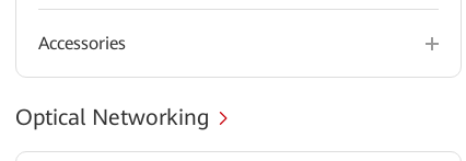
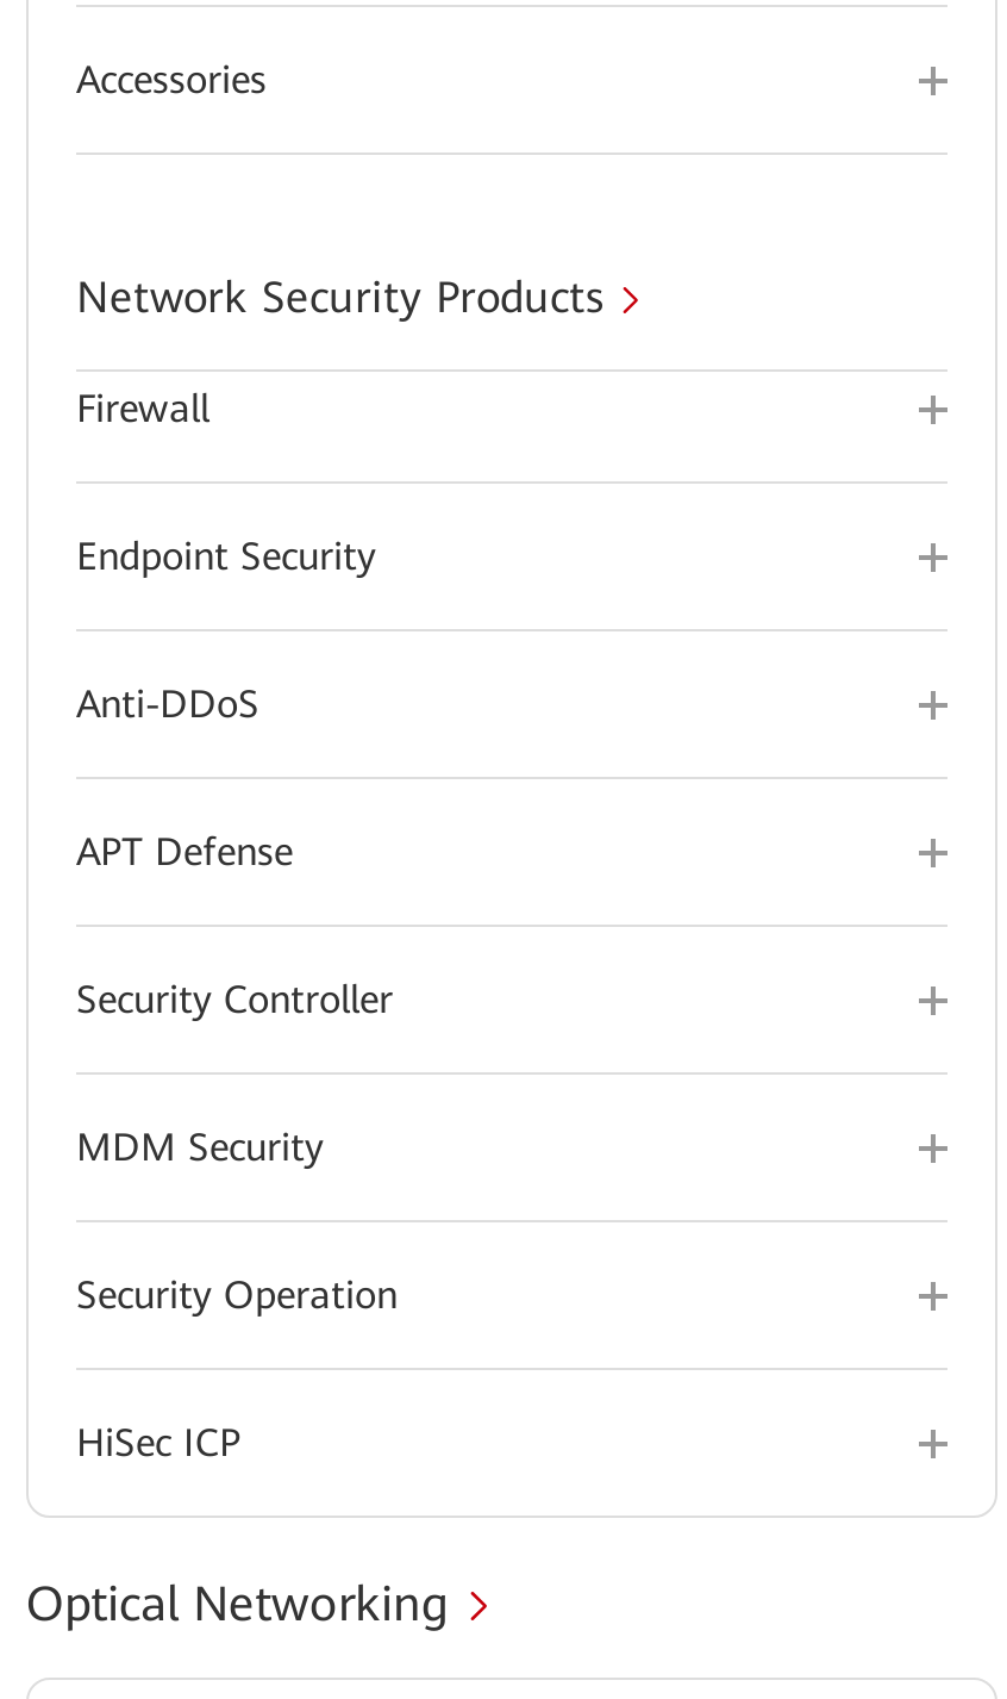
none -> [76,272,605,1465] Network Security Products | Firewall | Endpoint Security | Anti-DDoS | APT Defense | Security Controller | MDM Security | Security Operation | HiSec ICP

